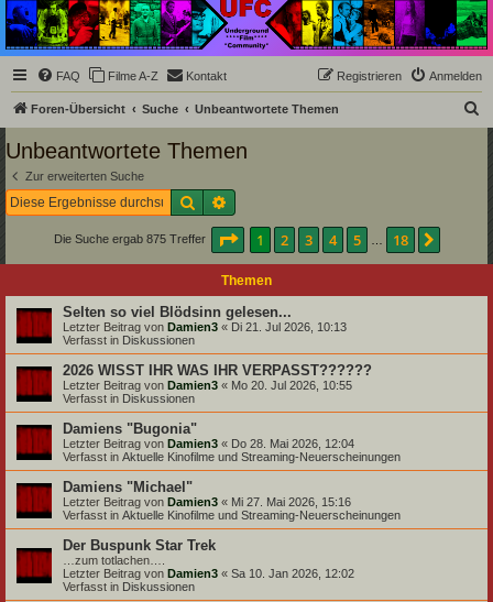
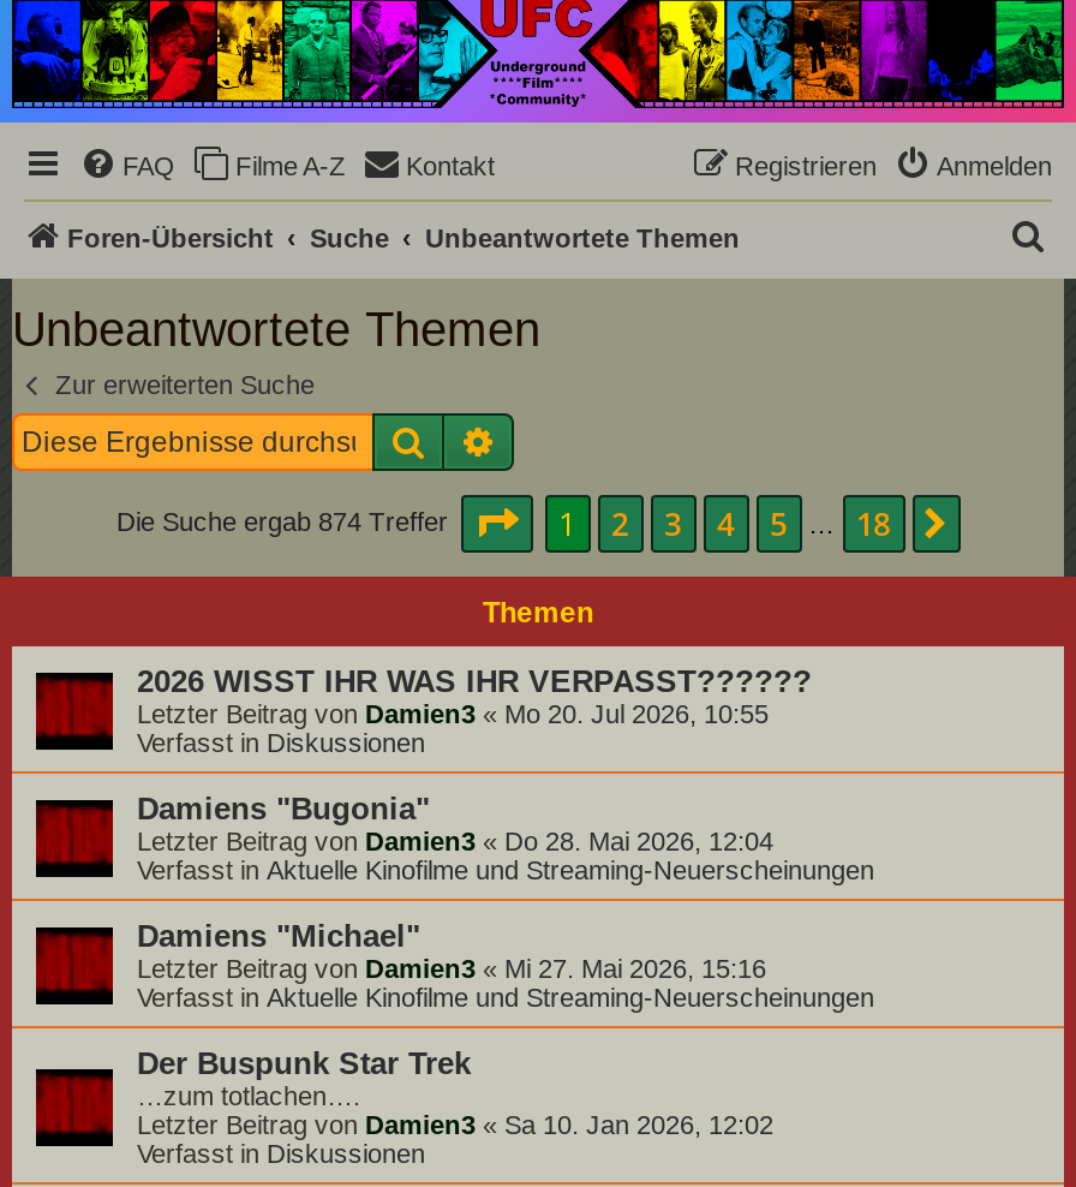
[53,232,209,246] Die Suche ergab 875 Treffer -> [116,507,455,536] Die Suche ergab 874 Treffer
[63,304,347,347] Selten so viel Blödsinn gelesen... | Letzter Beitrag von Damien3 «Di 21. Jul 2026, 10:13 | Verfasst in Diskussionen -> none

